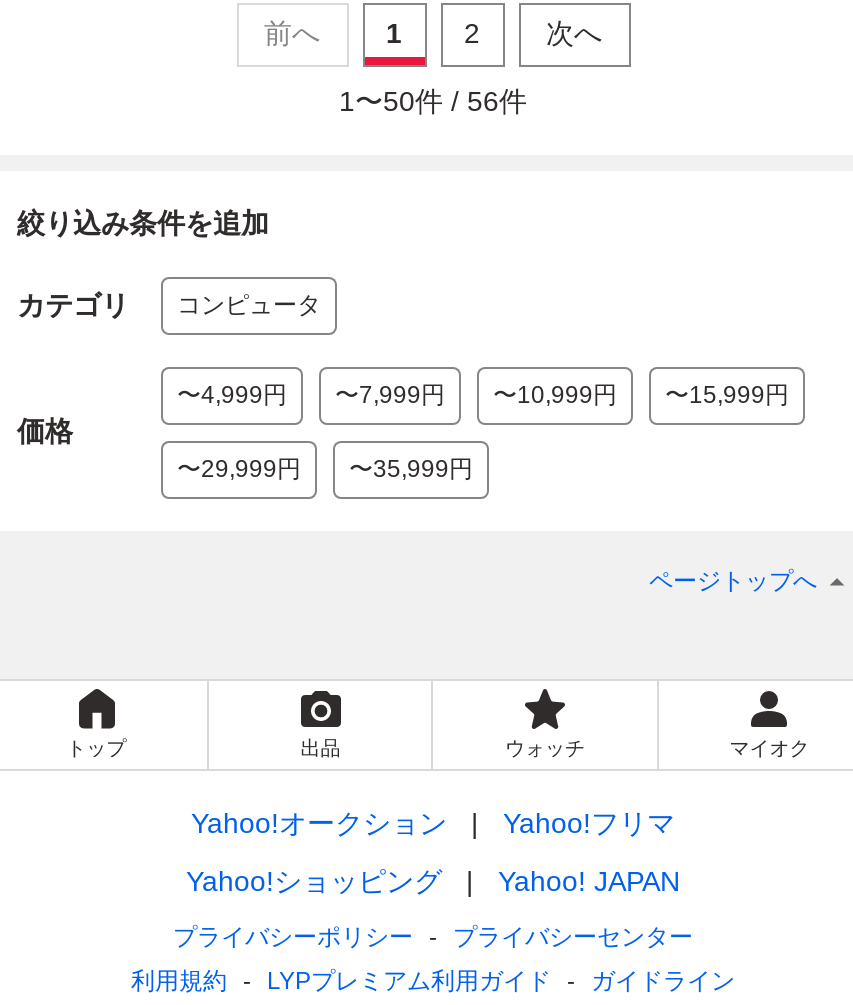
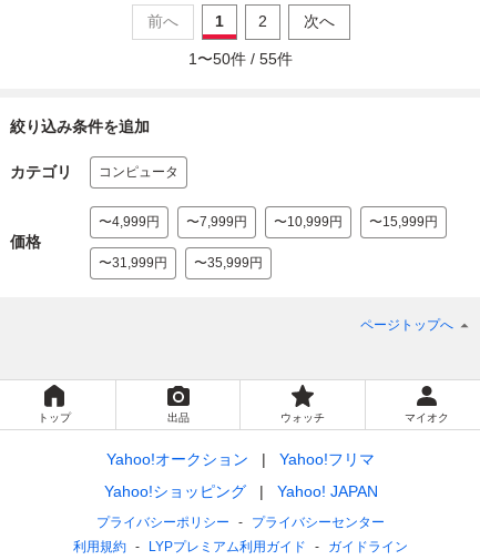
[339,84,527,116] 1〜50件 / 56件 -> [188,50,293,67] 1〜50件 / 55件
[177,455,473,483] 〜29,999円 〜35,999円 -> [99,255,263,271] 〜31,999円 〜35,999円

